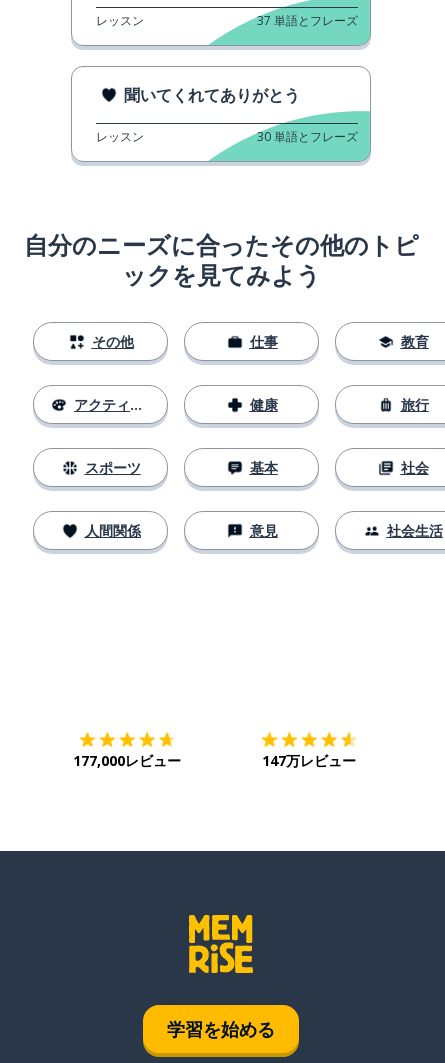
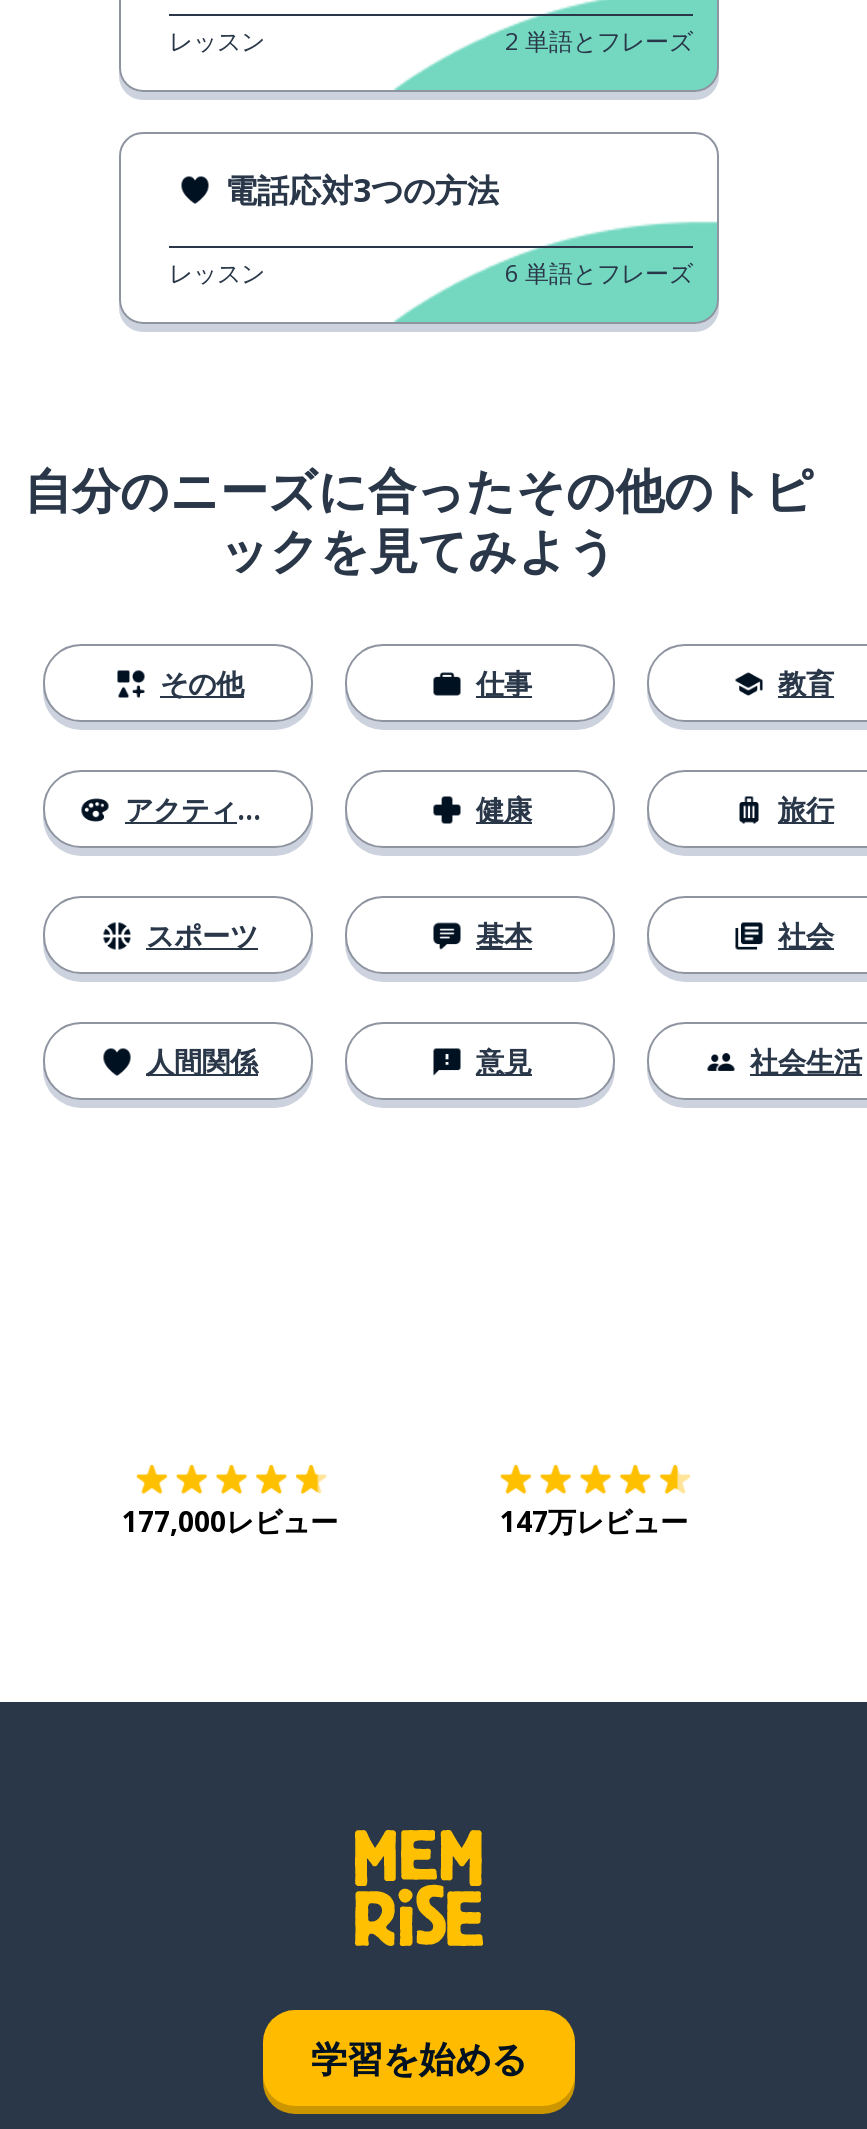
[257,12,358,29] 37 単語とフレーズ -> [505,24,693,58] 2 単語とフレーズ
[124,84,300,106] 聞いてくれてありがとう -> [225,168,499,212] 電話応対3つの方法
[257,128,358,145] 30 単語とフレーズ -> [505,256,693,290] 6 単語とフレーズ

